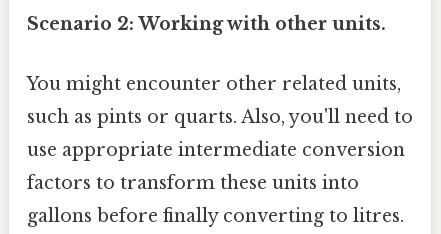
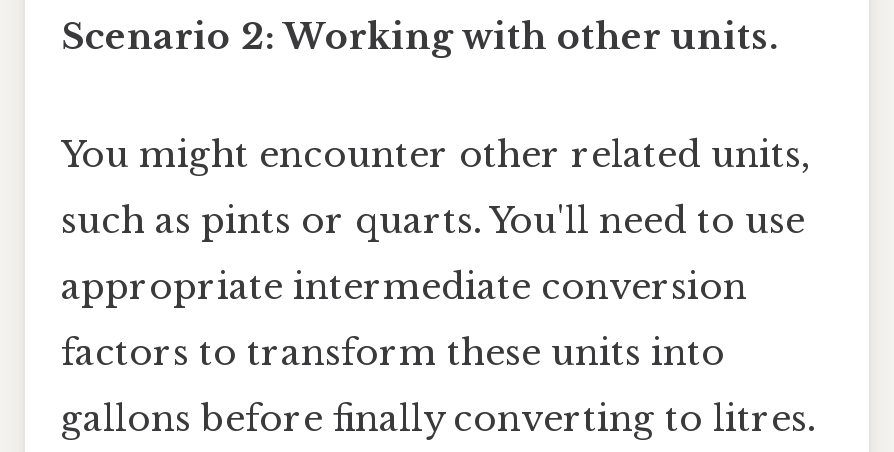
[27,106,413,128] such as pints or quarts. Also, you'll need to -> [61,198,805,242] such as pints or quarts. You'll need to use
[27,139,405,161] use appropriate intermediate conversion -> [61,264,747,308] appropriate intermediate conversion

